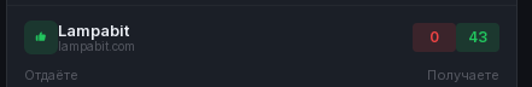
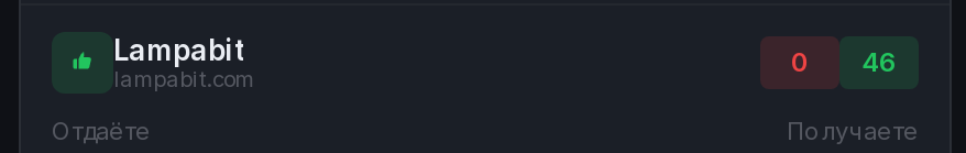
[429,27,487,45] 0 43 -> [791,44,897,77] 0 46

